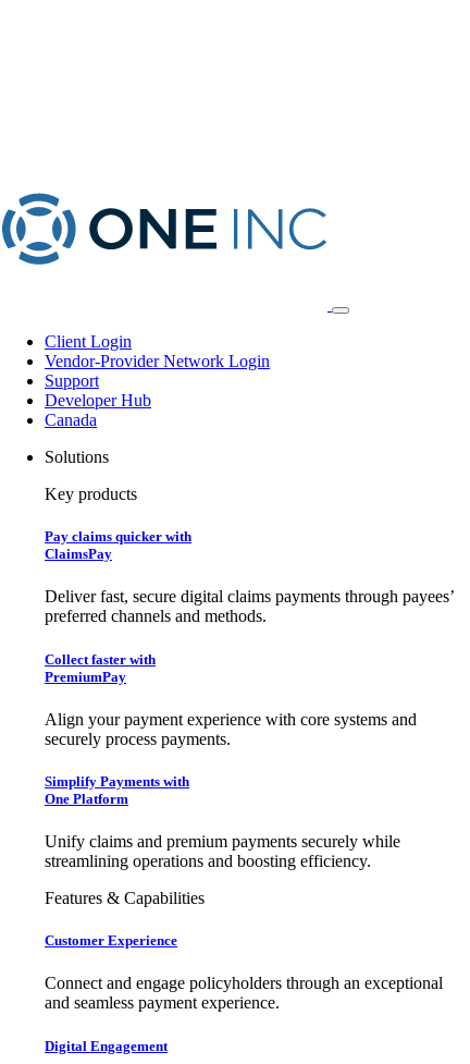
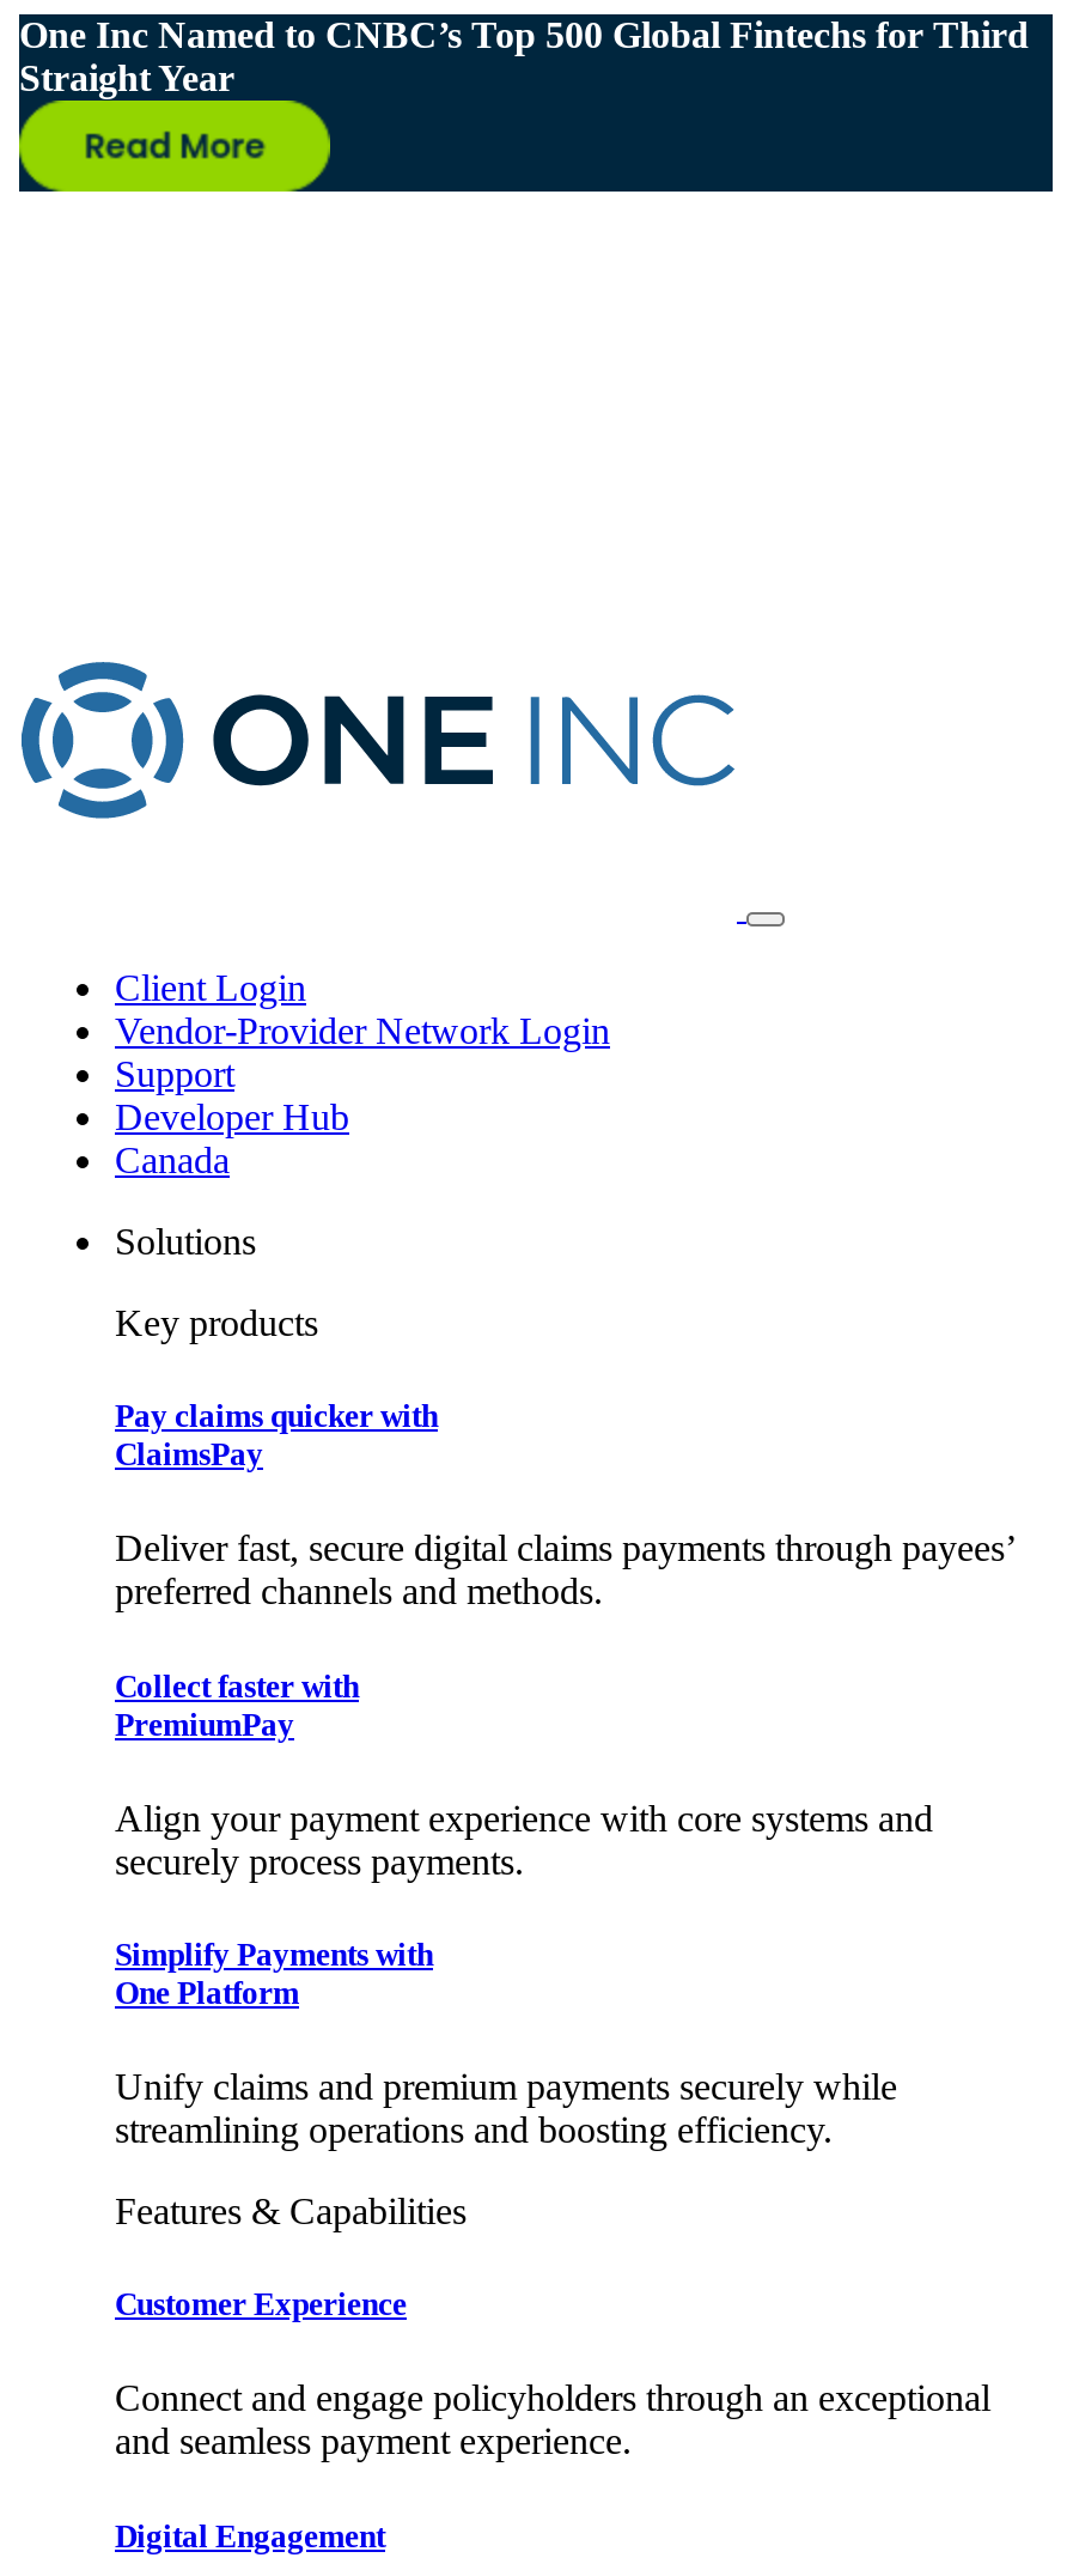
none -> [19,14,1029,98] One Inc Named to CNBC’s Top 500 Global Fintechs for Third | Straight Year

